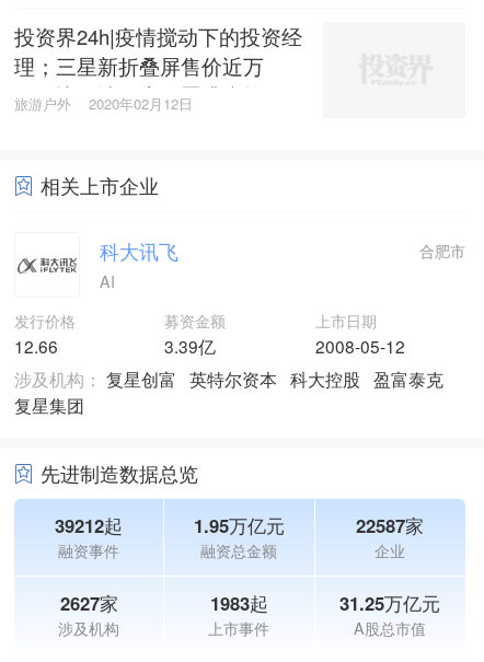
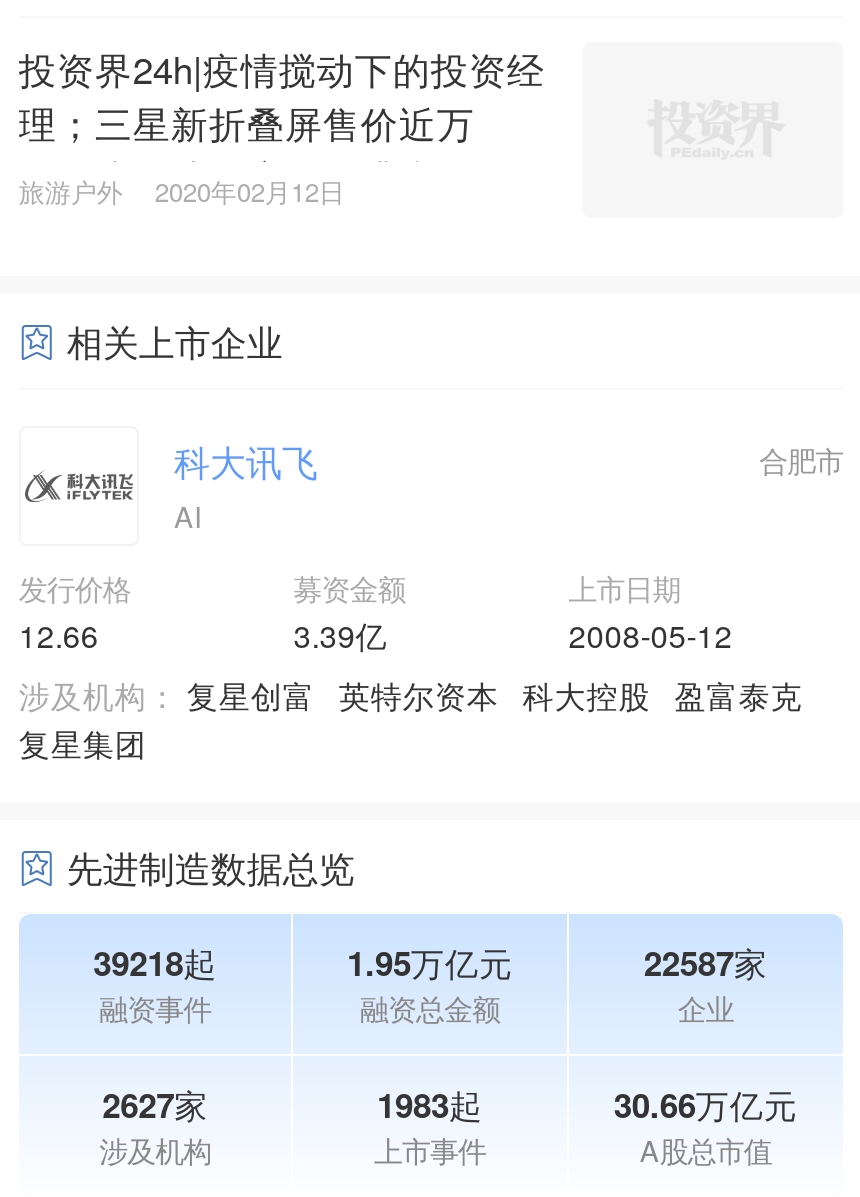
[55,513,123,539] 39212起 -> [93,939,217,987] 39218起
[340,590,441,616] 31.25万亿元 -> [614,1081,798,1129] 30.66万亿元

